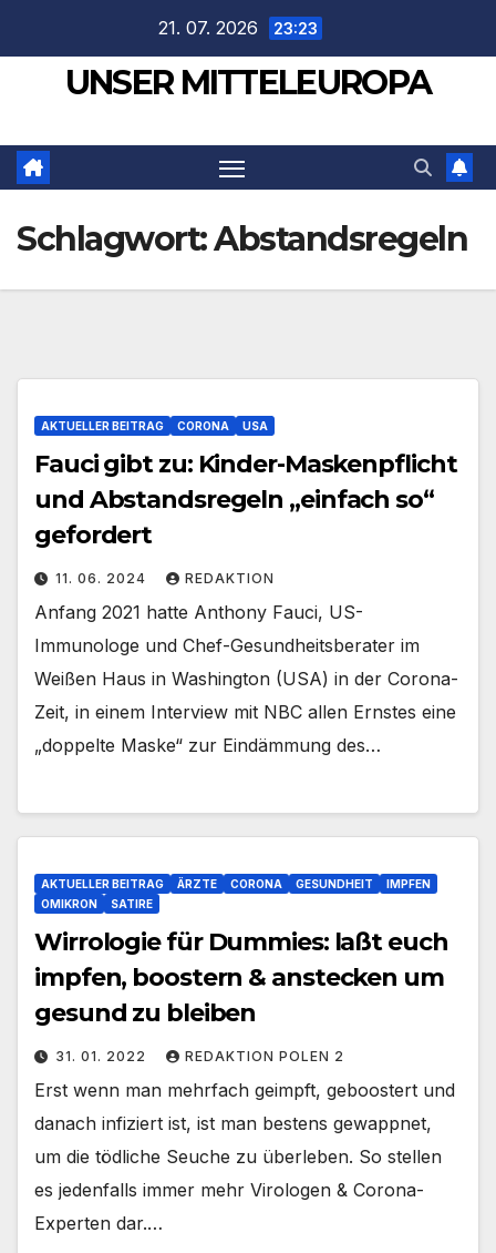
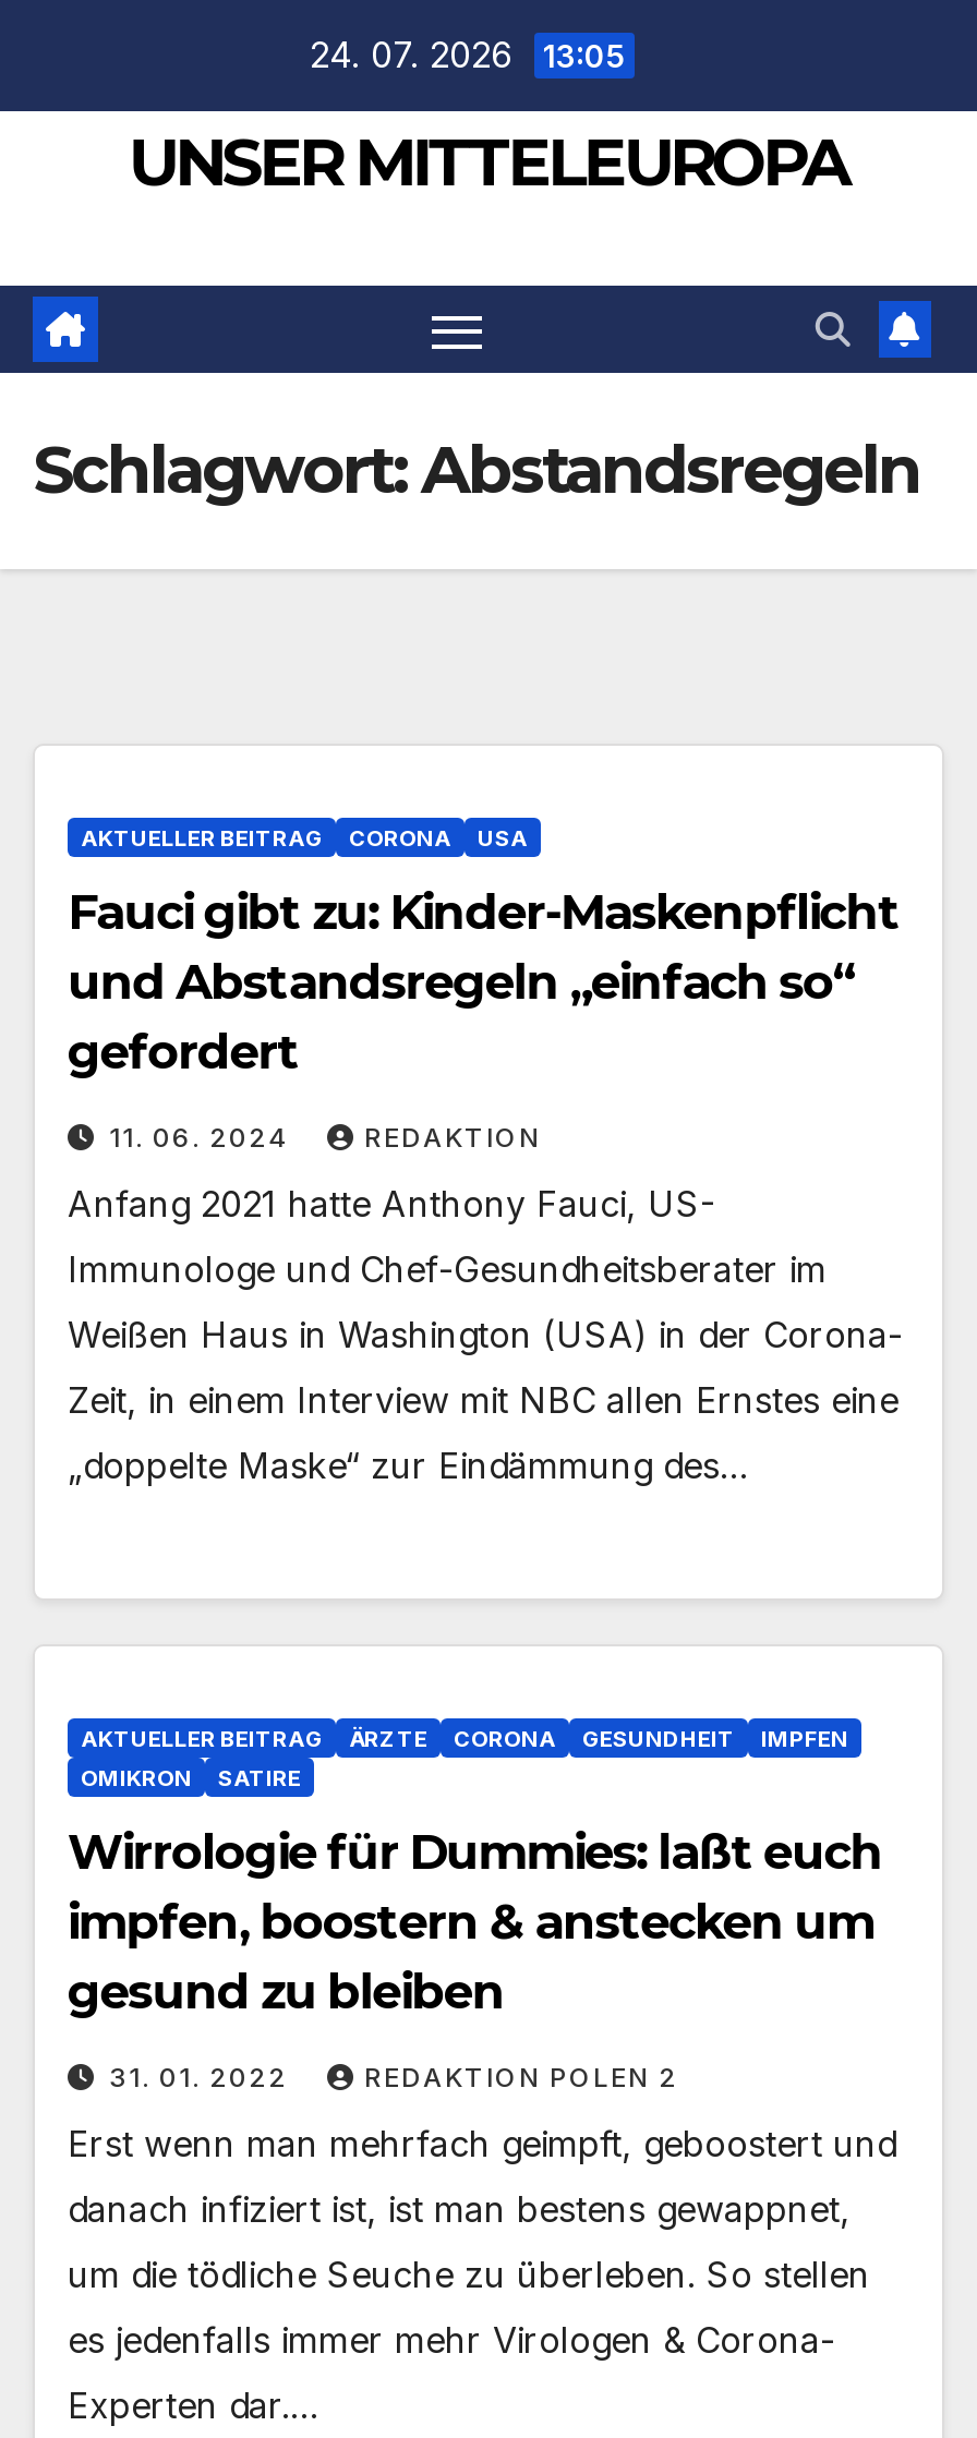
[158,17,317,39] 21. 07. 2026 23:23 -> [310,33,626,76] 24. 07. 2026 13:05

